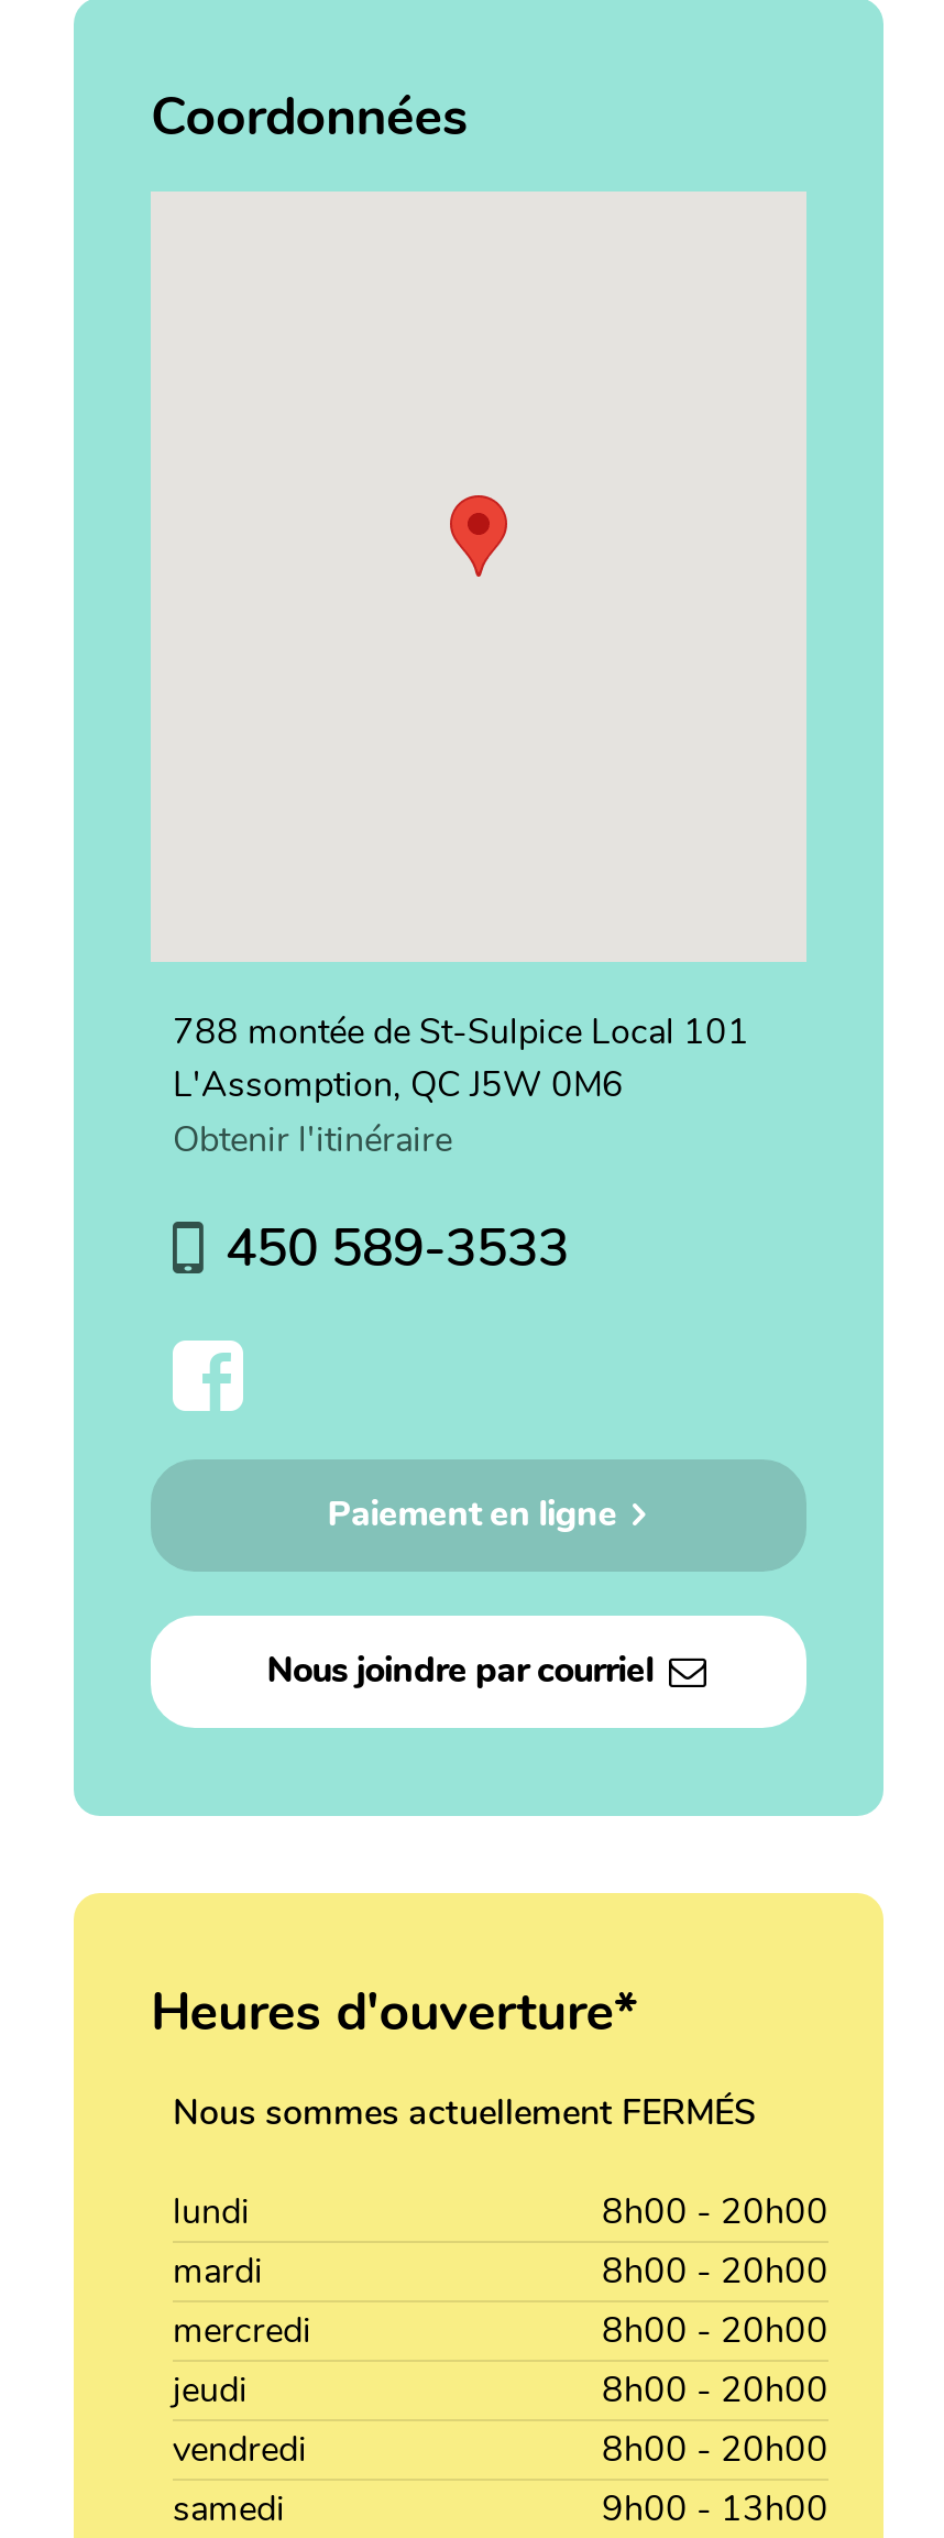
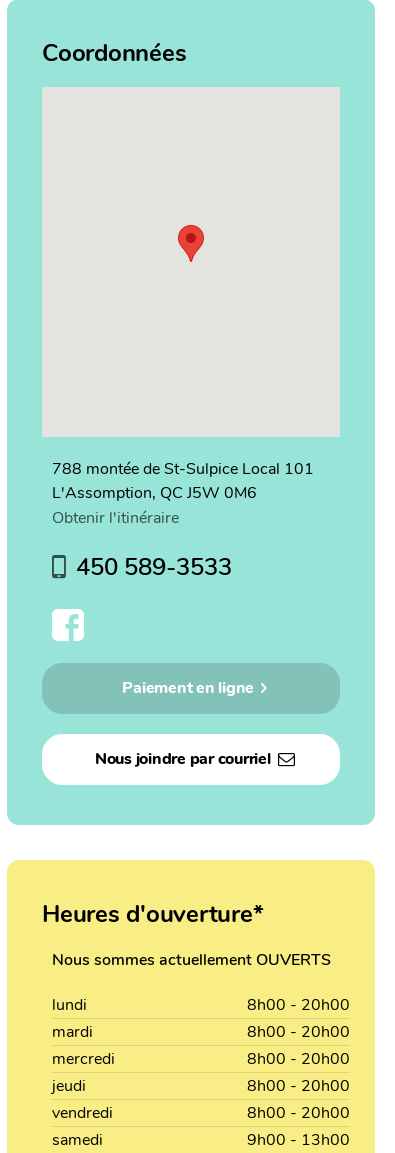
[173,2089,756,2137] Nous sommes actuellement FERMÉS -> [52,949,331,971] Nous sommes actuellement OUVERTS

